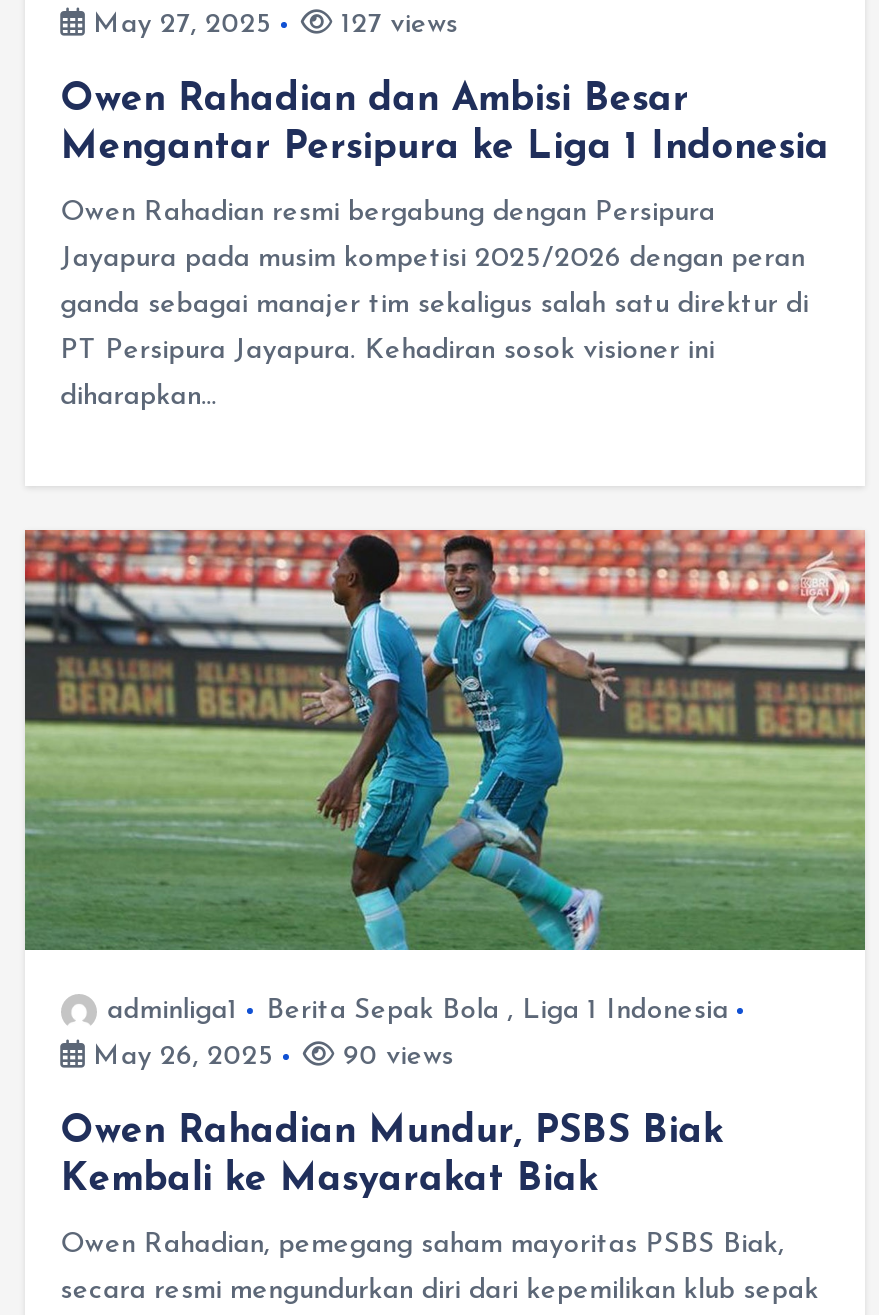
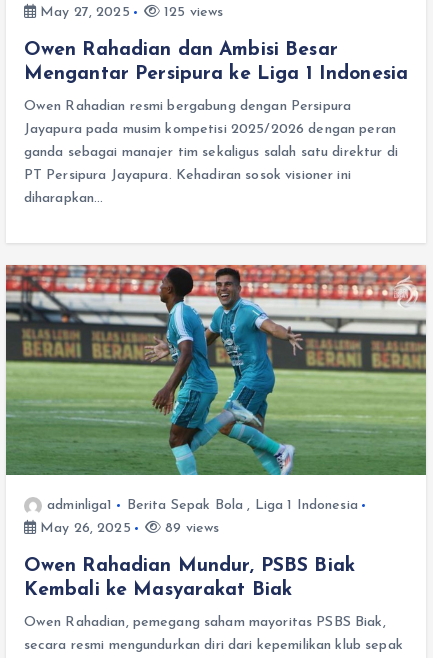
[333,10,458,40] 127 views -> [160,5,223,20] 125 views
[335,1042,454,1072] 90 views -> [161,521,219,536] 89 views

